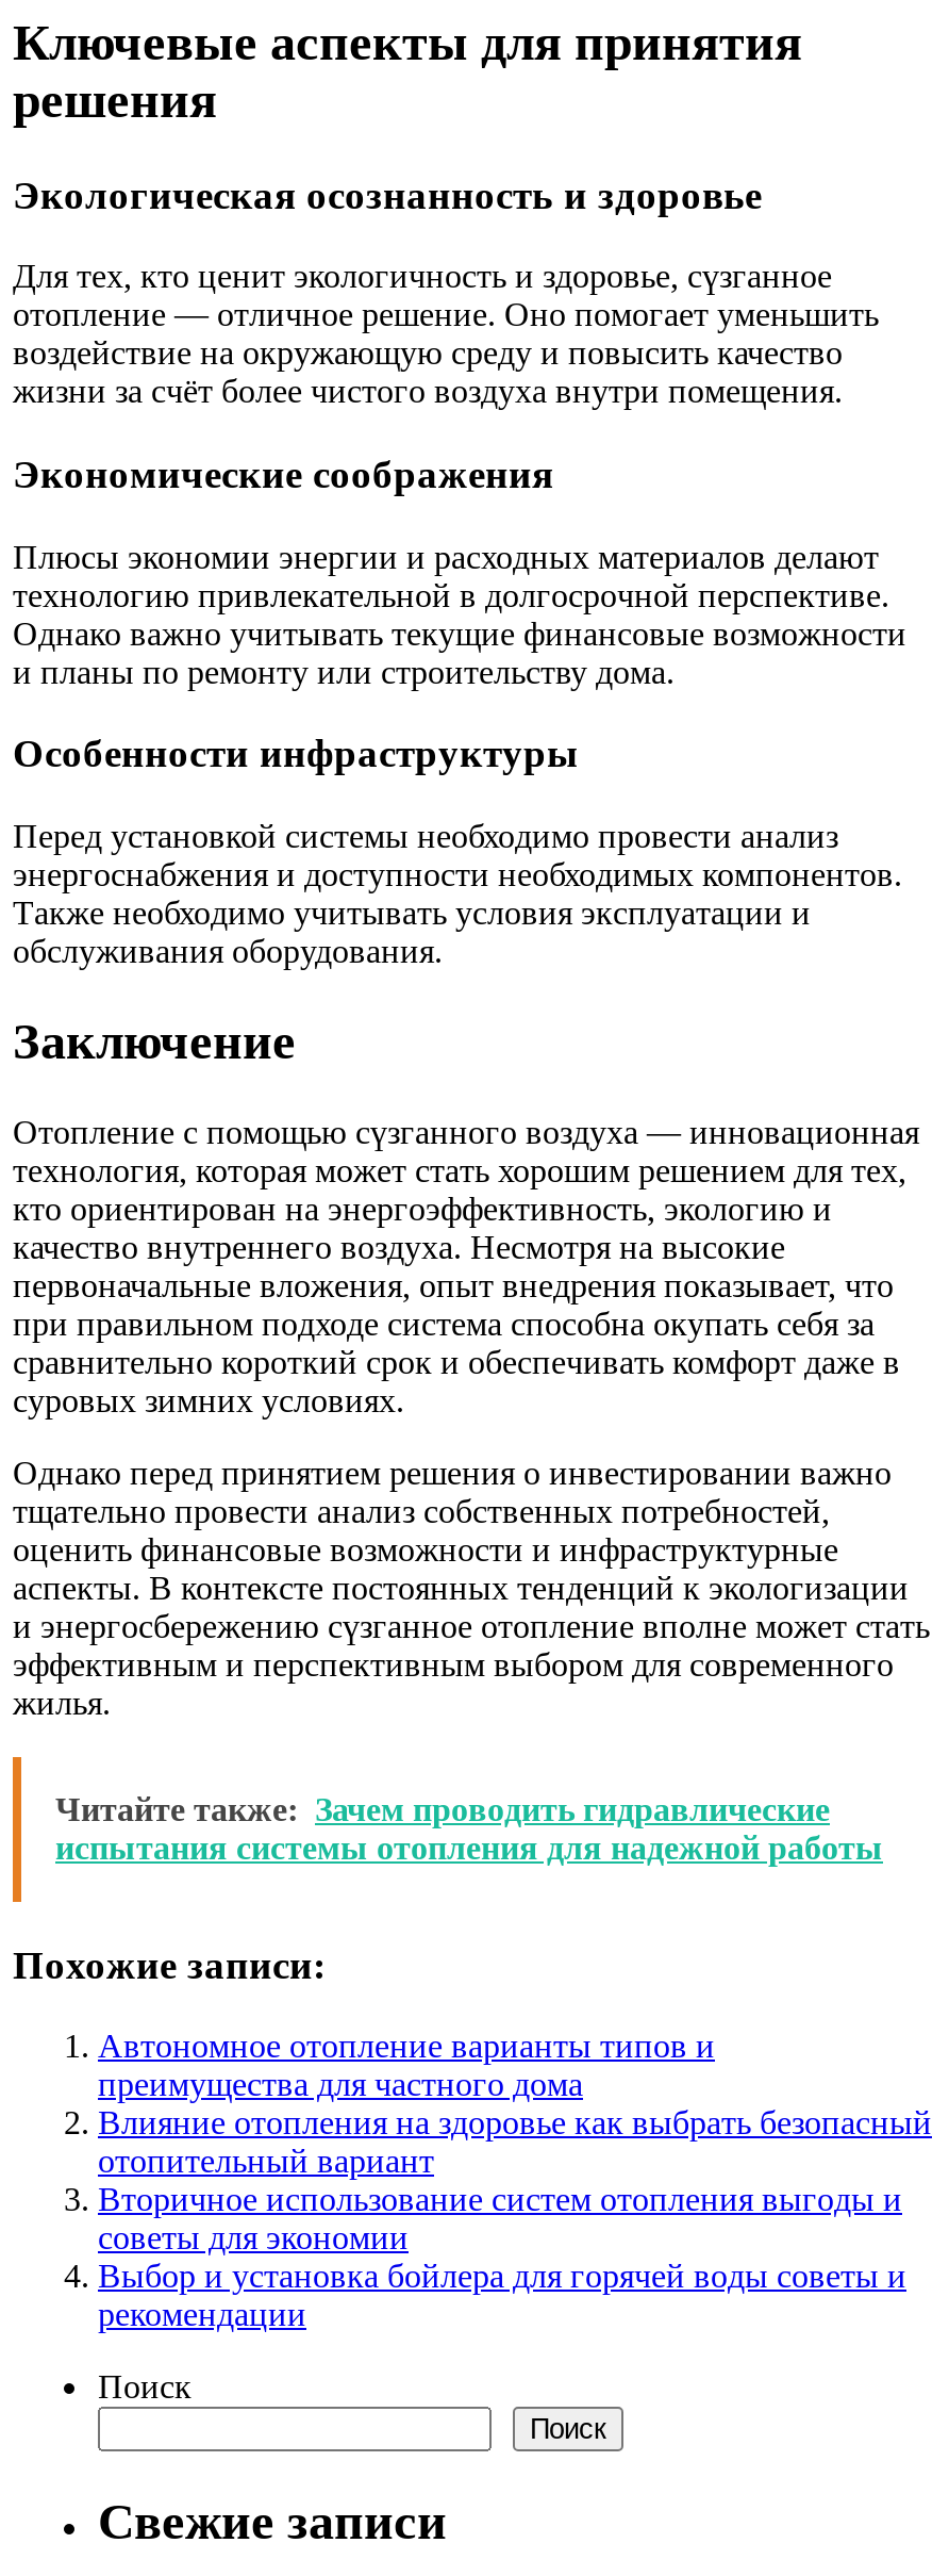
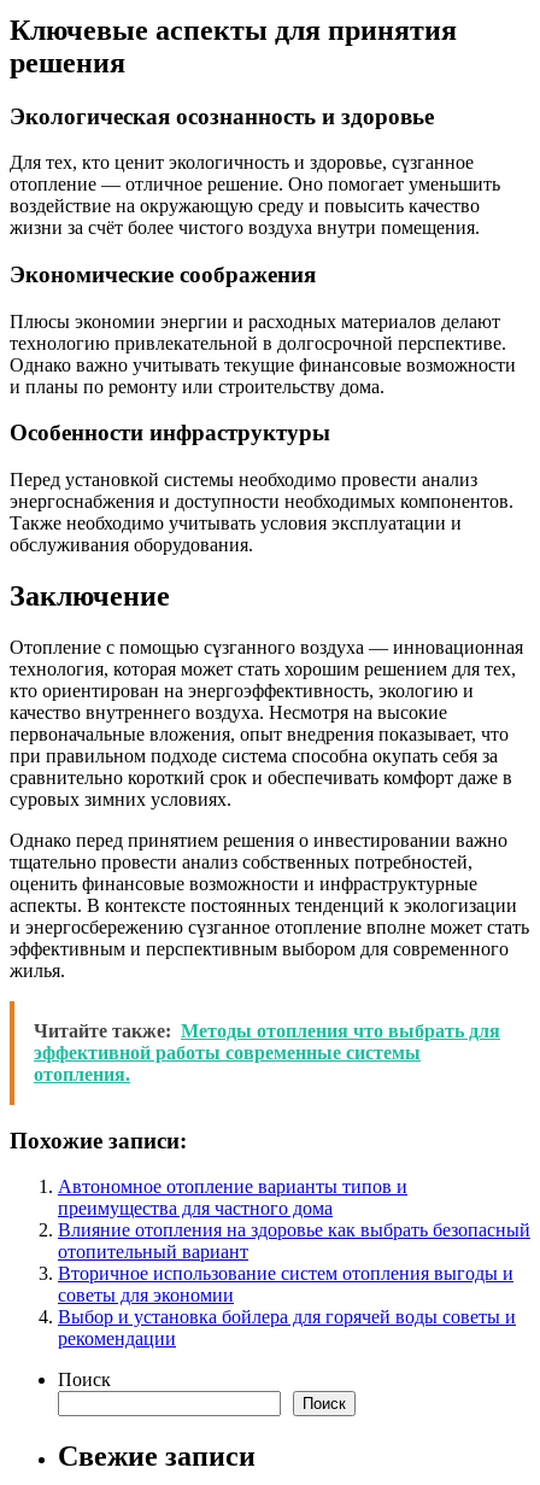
[55,1791,883,1866] Читайте также: Зачем проводить гидравлические | испытания системы отопления для надежной работы -> [34,1021,500,1084] Читайте также: Методы отопления что выбрать для | эффективной работы современные системы | отопления.

